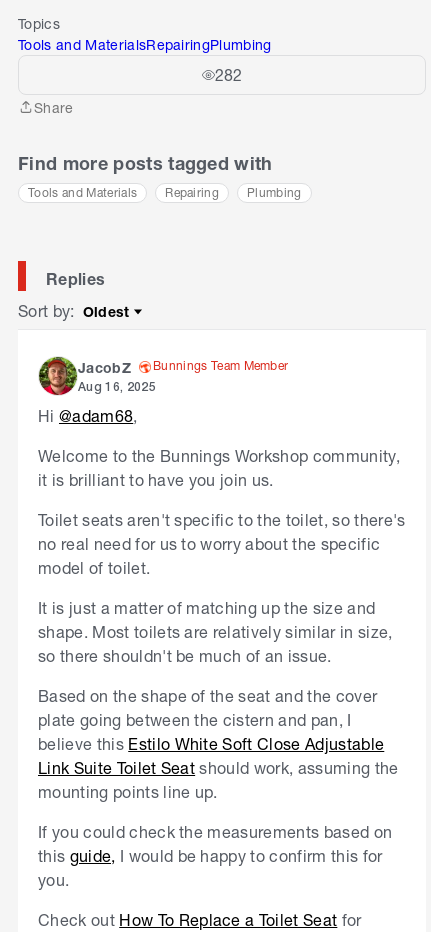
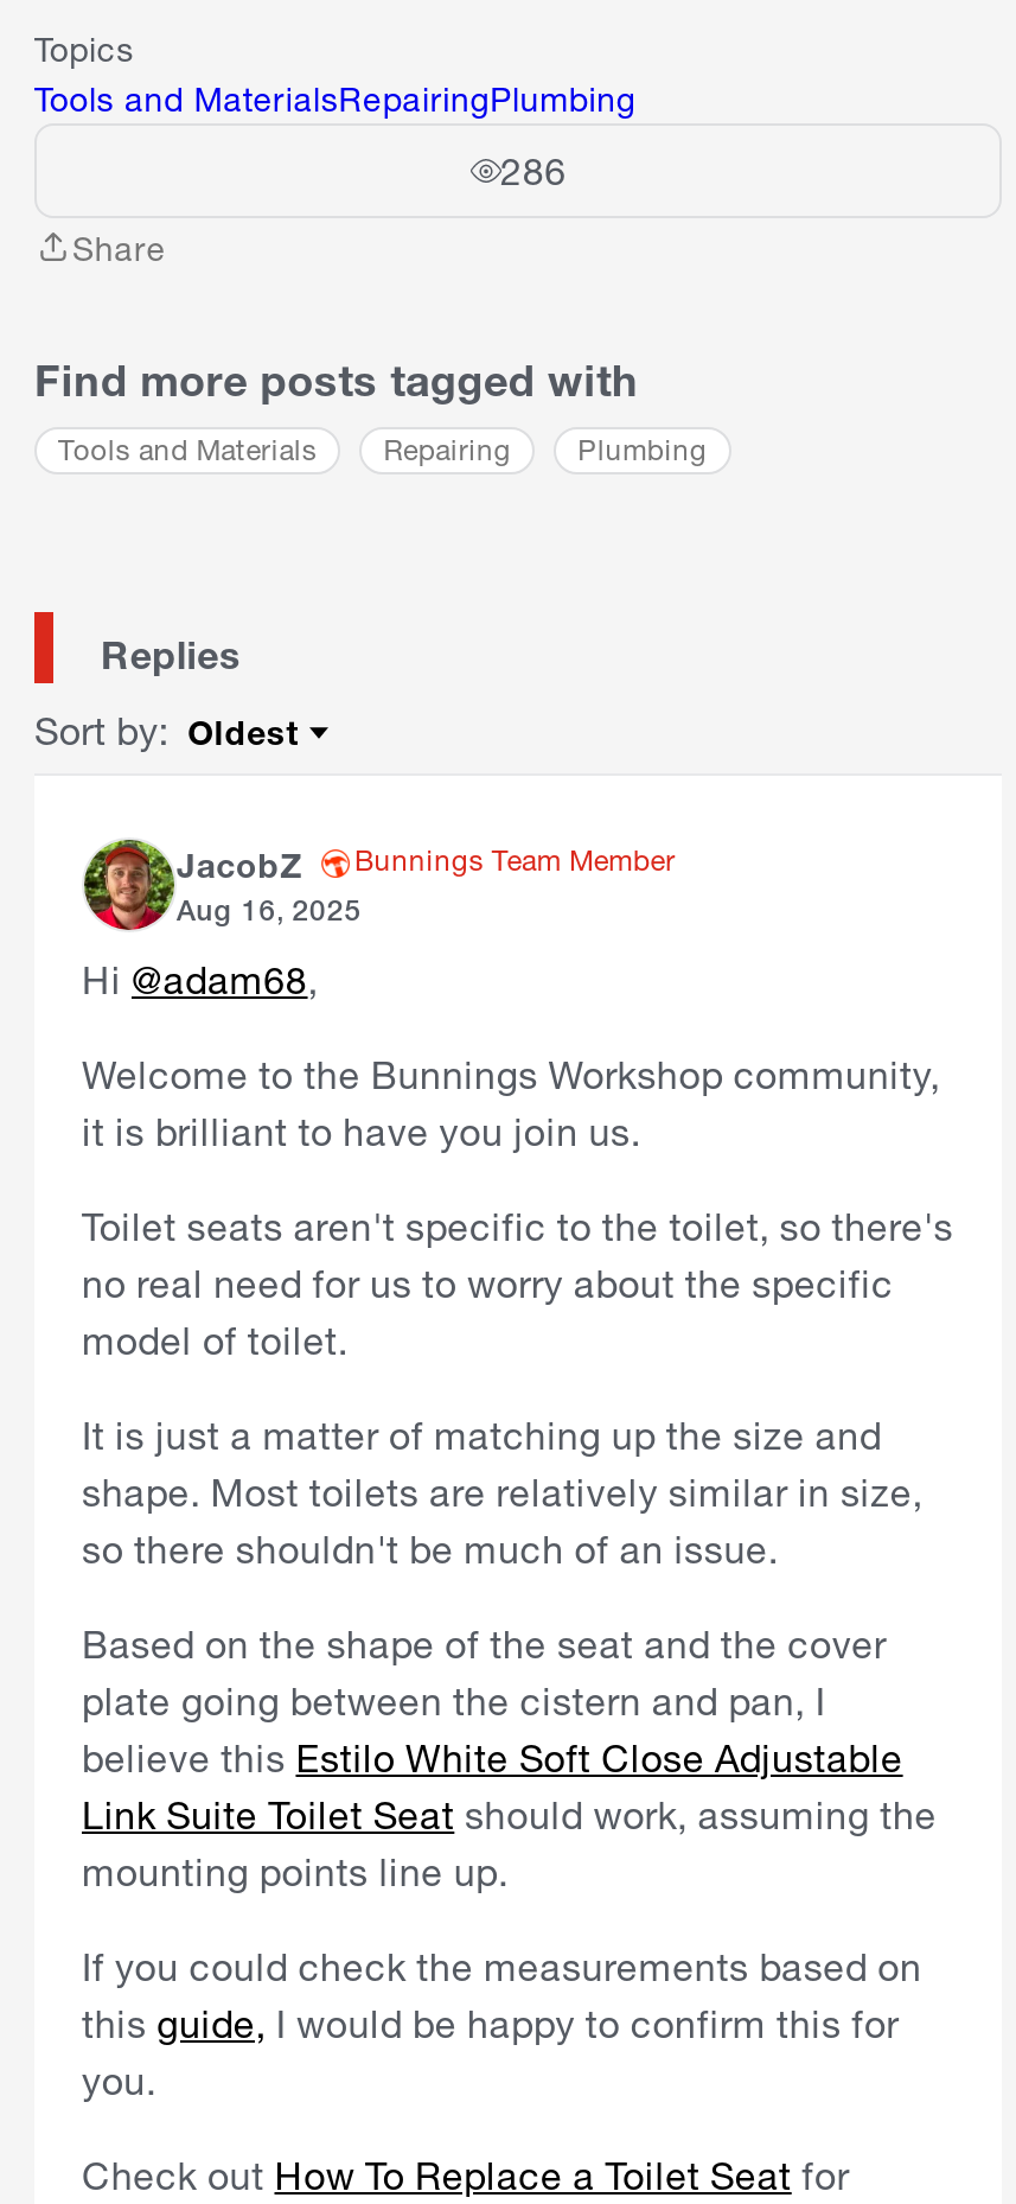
[214,65,242,84] 282 -> [500,148,567,193] 286

